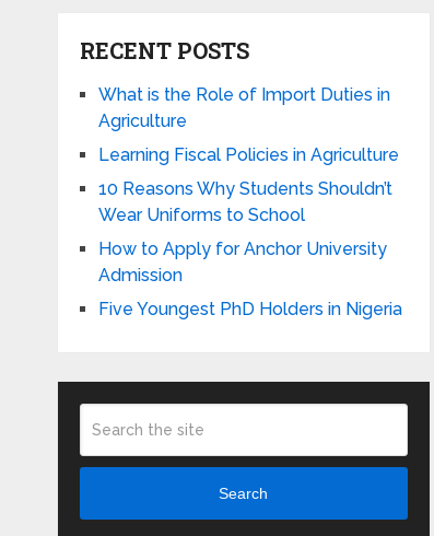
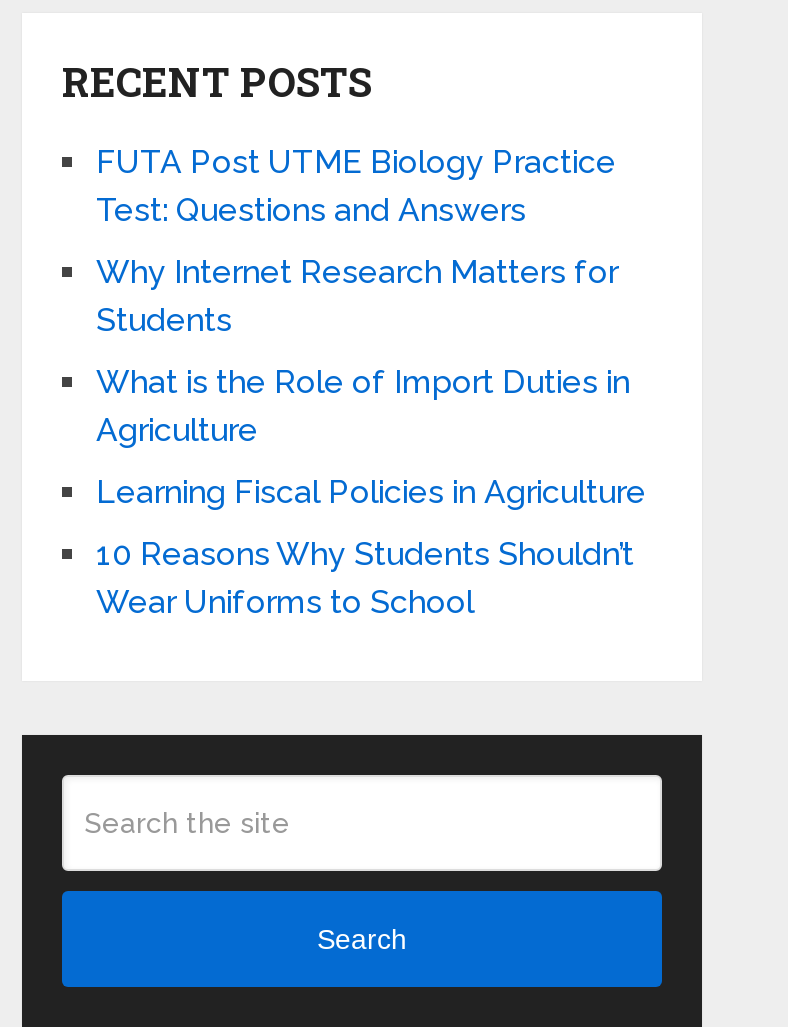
none -> [96,143,618,339] FUTA Post UTME Biology Practice | Test: Questions and Answers | Why Internet Research Matters for | Students
moved [98,84,399,225] -> [96,363,646,621]: What is the Role of Import Duties in | Agriculture | Learning Fiscal Policies in Agriculture | 10 Reasons Why Students Shouldn’t | Wear Uniforms to School
[98,238,402,319] How to Apply for Anchor University | Admission | Five Youngest PhD Holders in Nigeria -> none

